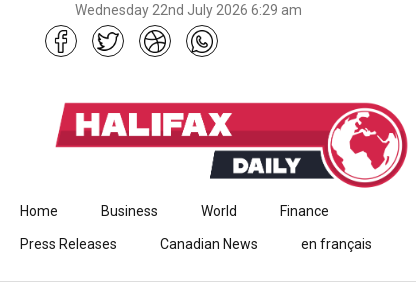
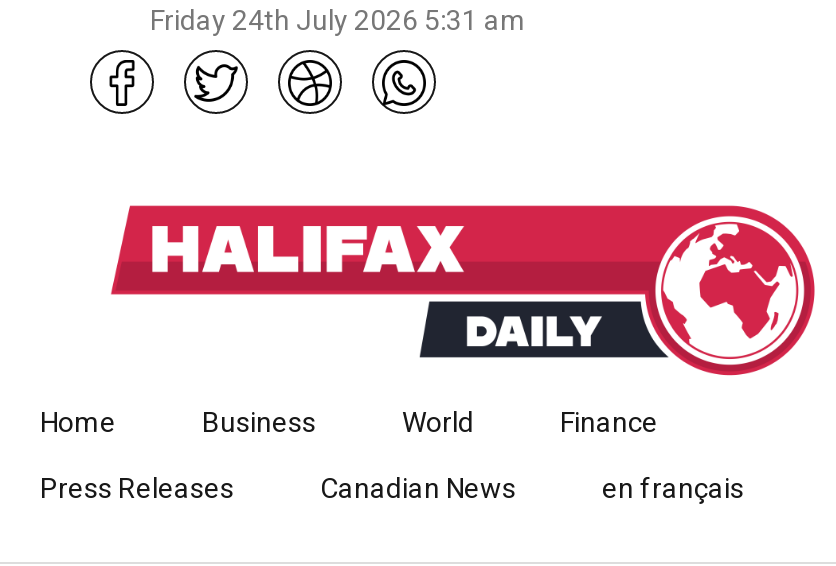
[75,2,302,18] Wednesday 22nd July 2026 6:29 am -> [150,4,526,36] Friday 24th July 2026 5:31 am

